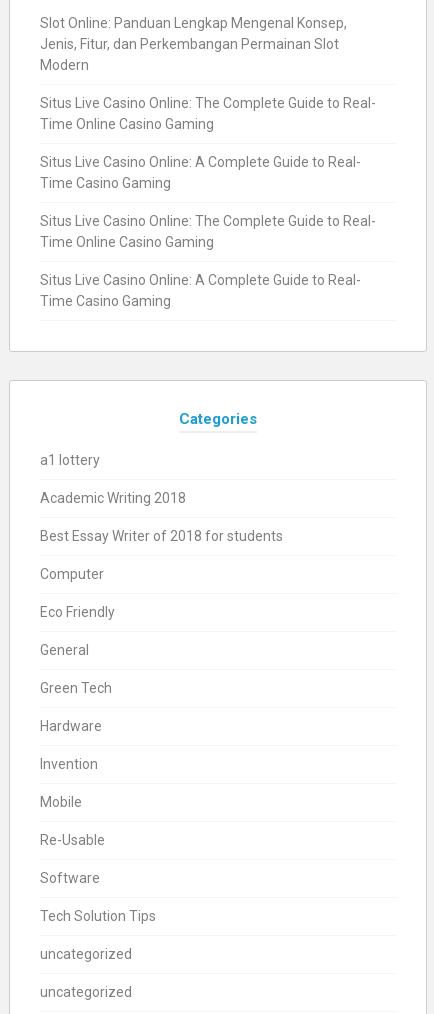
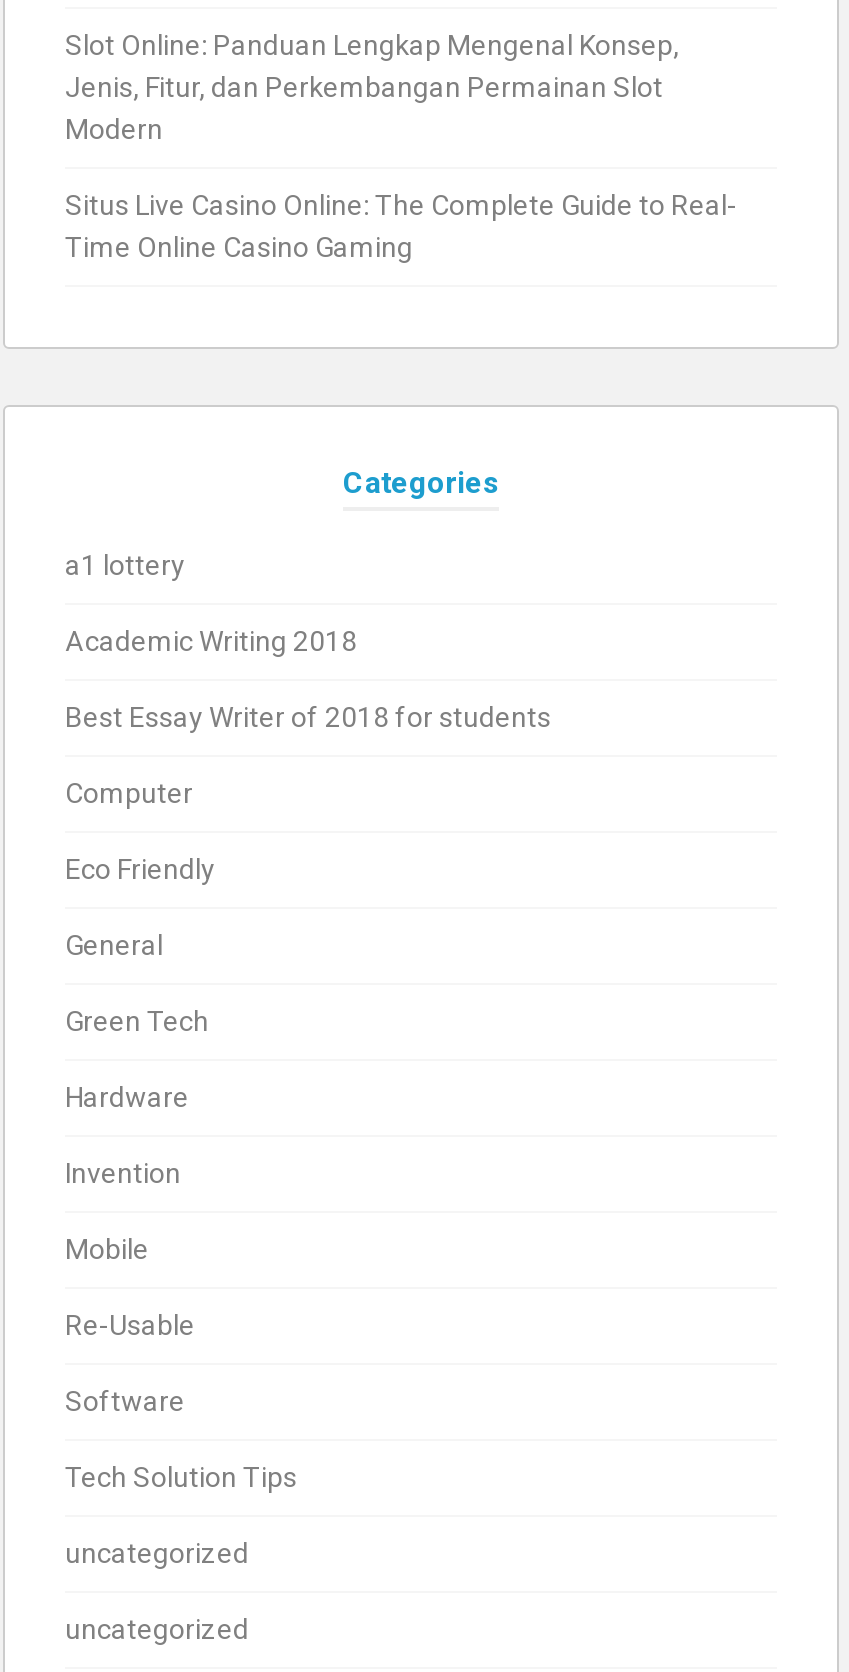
[40,154,376,309] Situs Live Casino Online: A Complete Guide to Real- | Time Casino Gaming | Situs Live Casino Online: The Complete Guide to Real- | Time Online Casino Gaming | Situs Live Casino Online: A Complete Guide to Real- | Time Casino Gaming -> none

